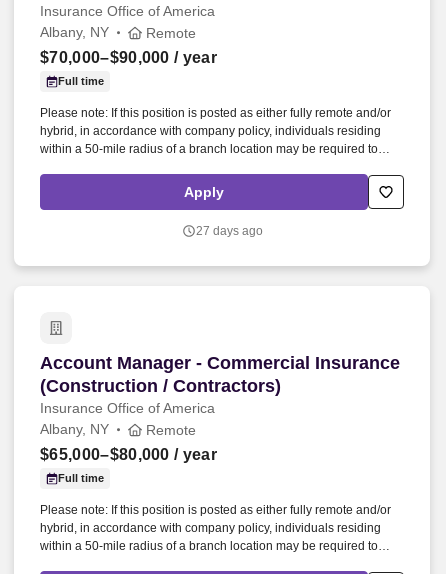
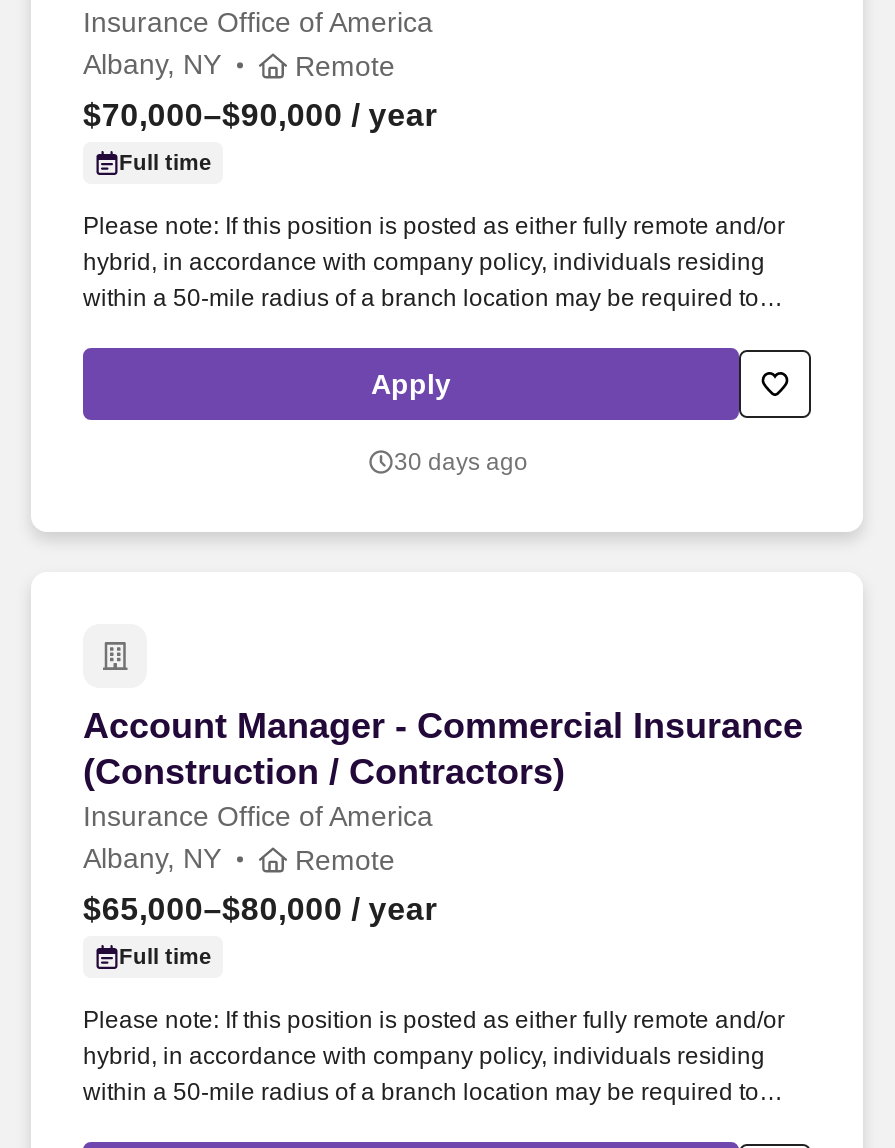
[195,224,262,238] 27 days ago -> [394,448,528,476] 30 days ago

